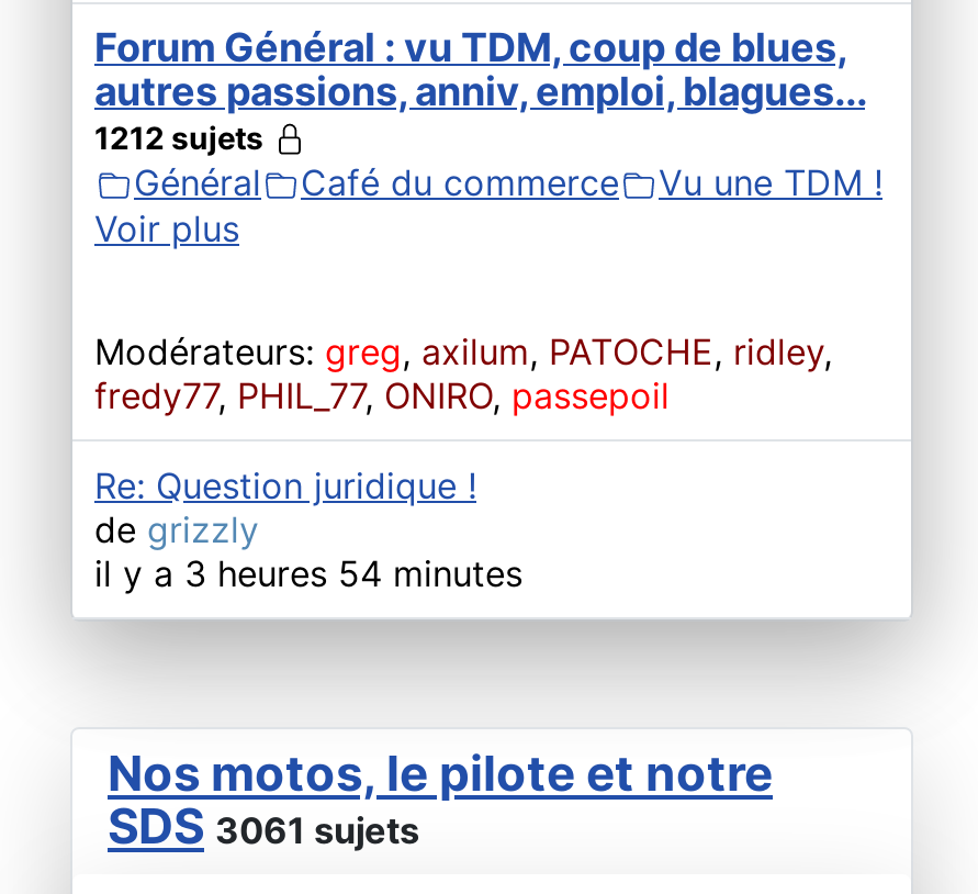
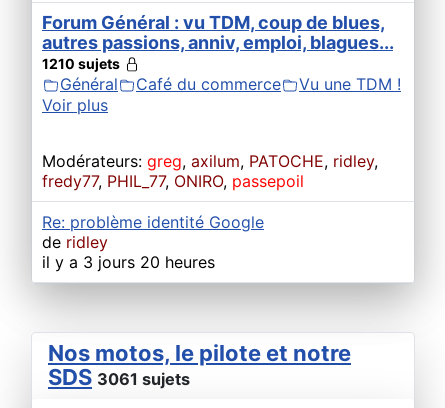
[94,119,263,156] 1212 sujets -> [42,55,120,72] 1210 sujets
[94,463,476,507] Re: Question juridique ! -> [42,212,264,232] Re: problème identité Google
[94,507,259,551] de grizzly -> [42,232,108,252] de ridley
[94,551,522,595] il y a 3 heures 54 minutes -> [42,252,215,272] il y a 3 jours 20 heures

